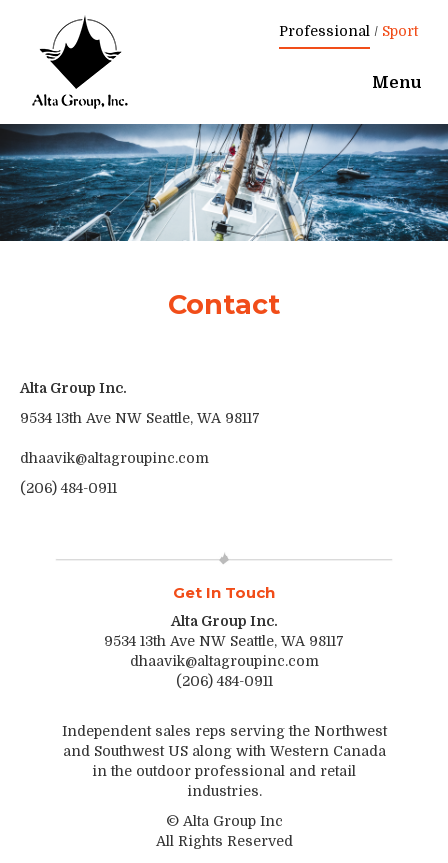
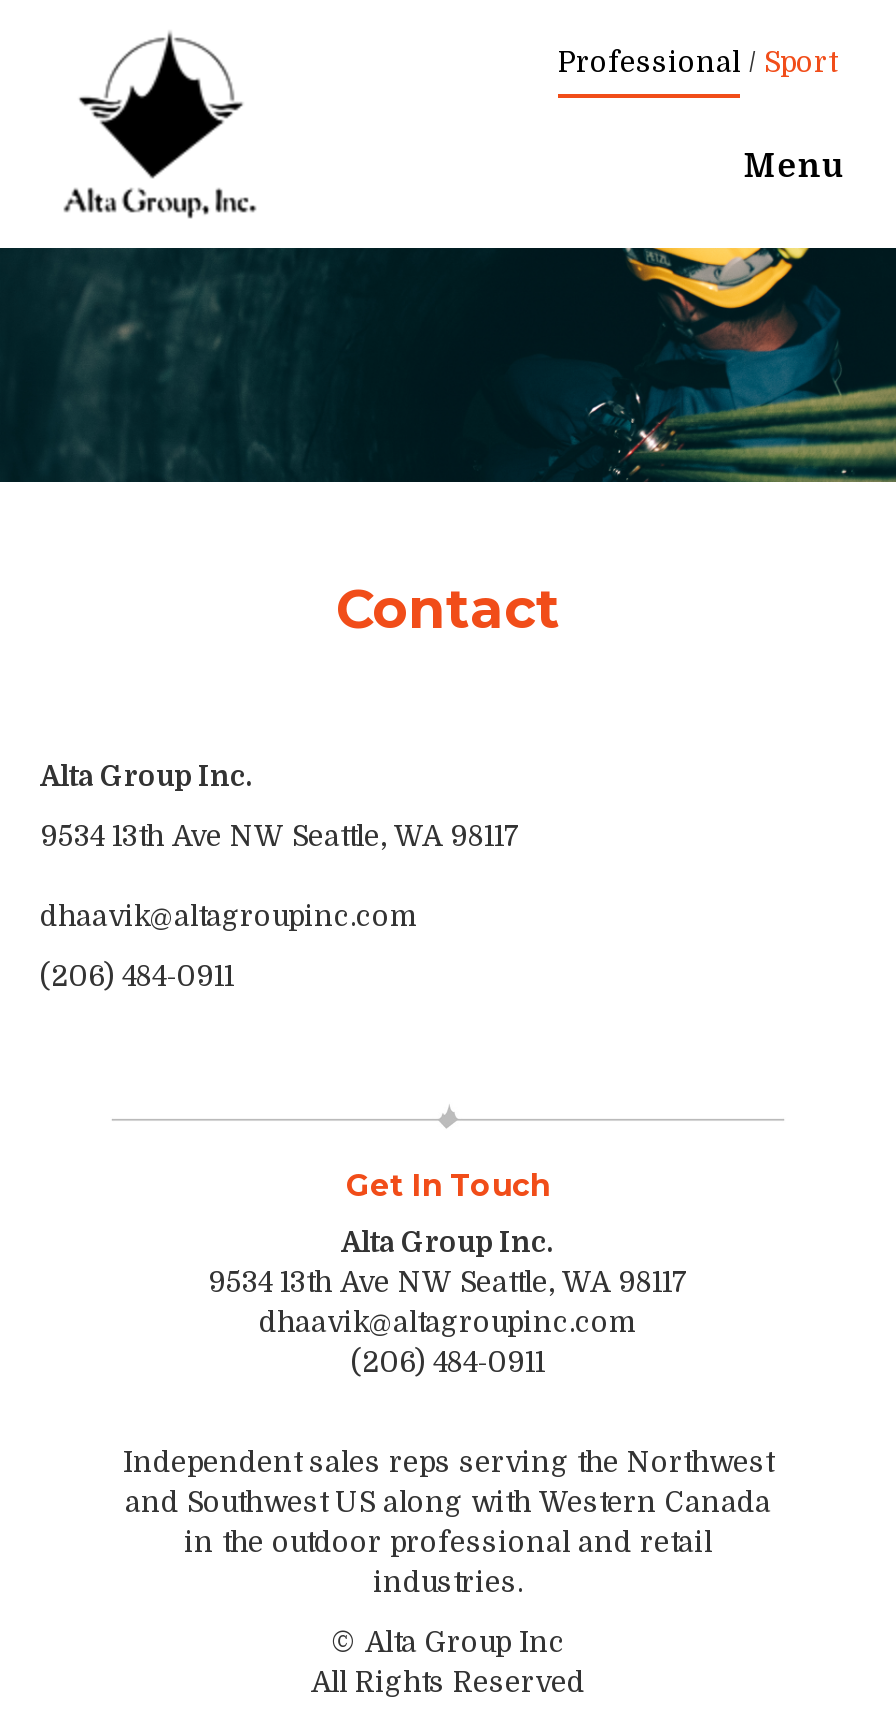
[3,123,445,242] [image] -> [6,246,890,484] [image]

